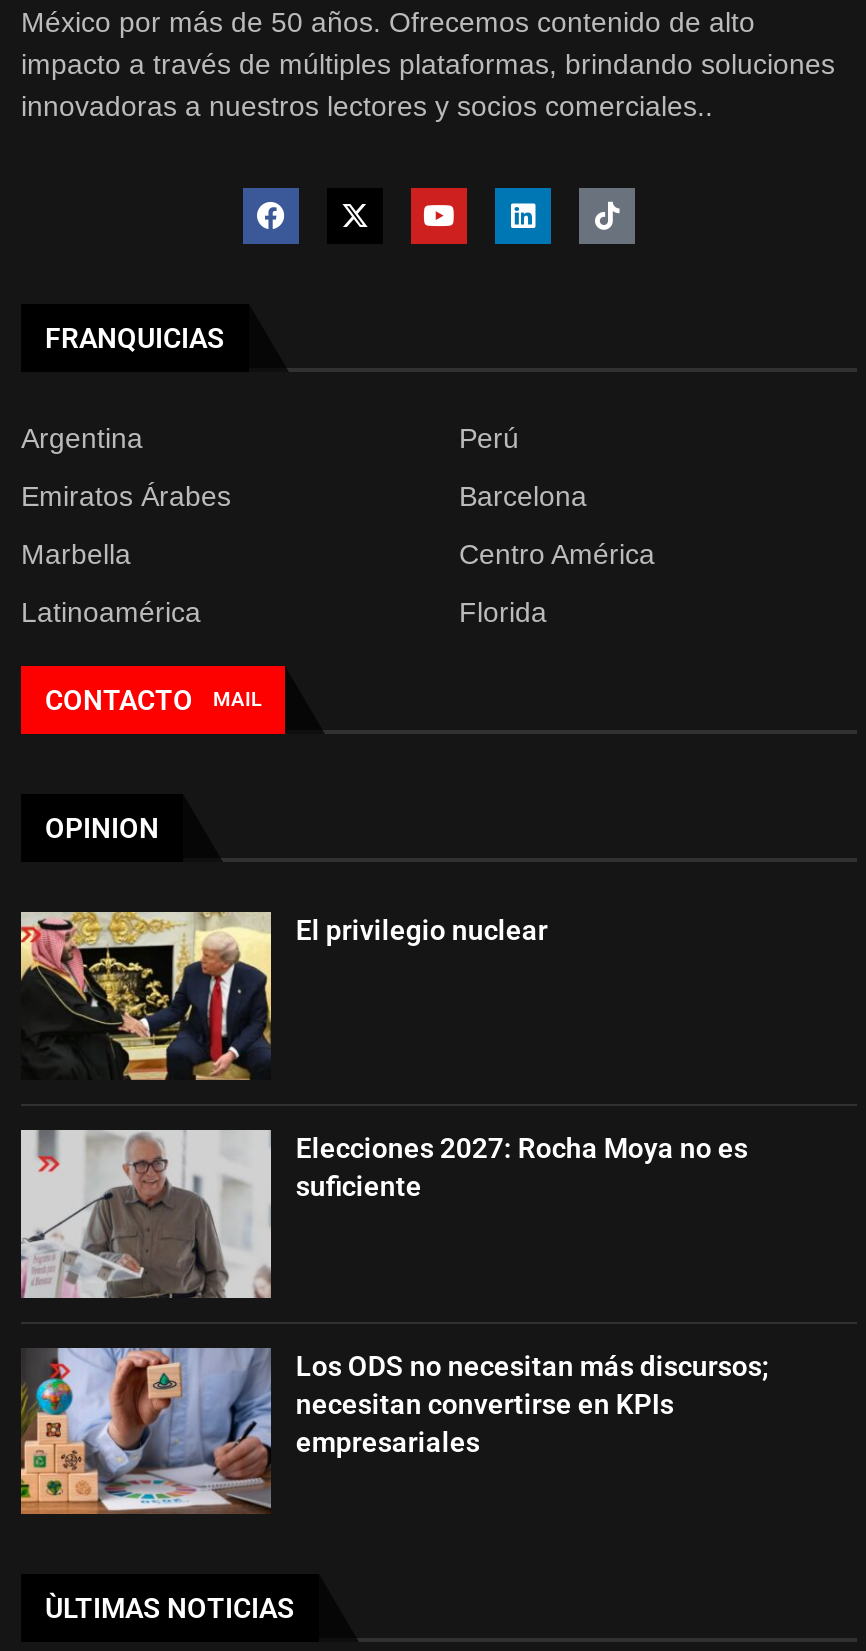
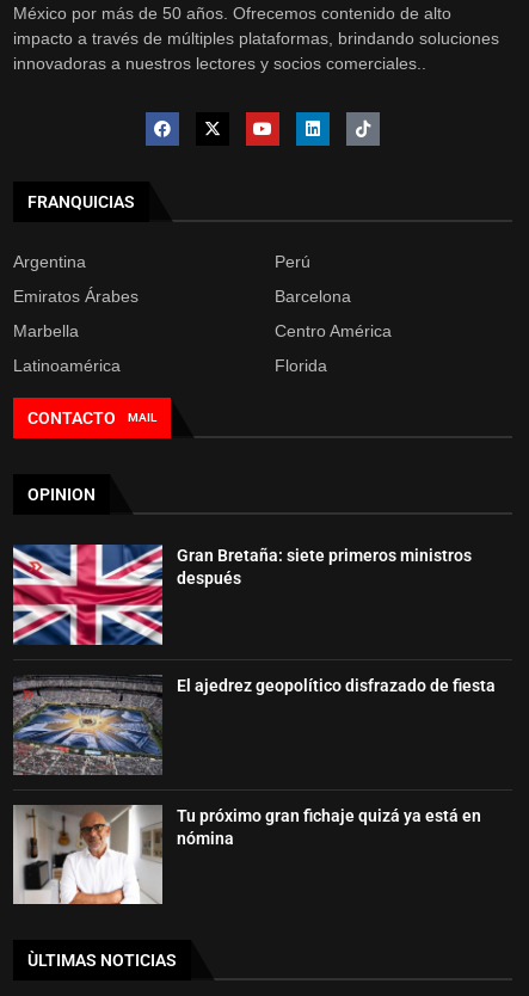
[19,910,548,1082] [image] | El privilegio nuclear -> [12,543,472,646] [image] | Gran Bretaña: siete primeros ministros | después
[19,1128,748,1298] [image] | Elecciones 2027: Rocha Moya no es | suficiente -> [13,675,496,775] [image] | El ajedrez geopolítico disfrazado de fiesta
[19,1348,770,1516] [image] | Los ODS no necesitan más discursos; | necesitan convertirse en KPIs | empresariales -> [12,805,482,905] [image] | Tu próximo gran fichaje quizá ya está en | nómina

